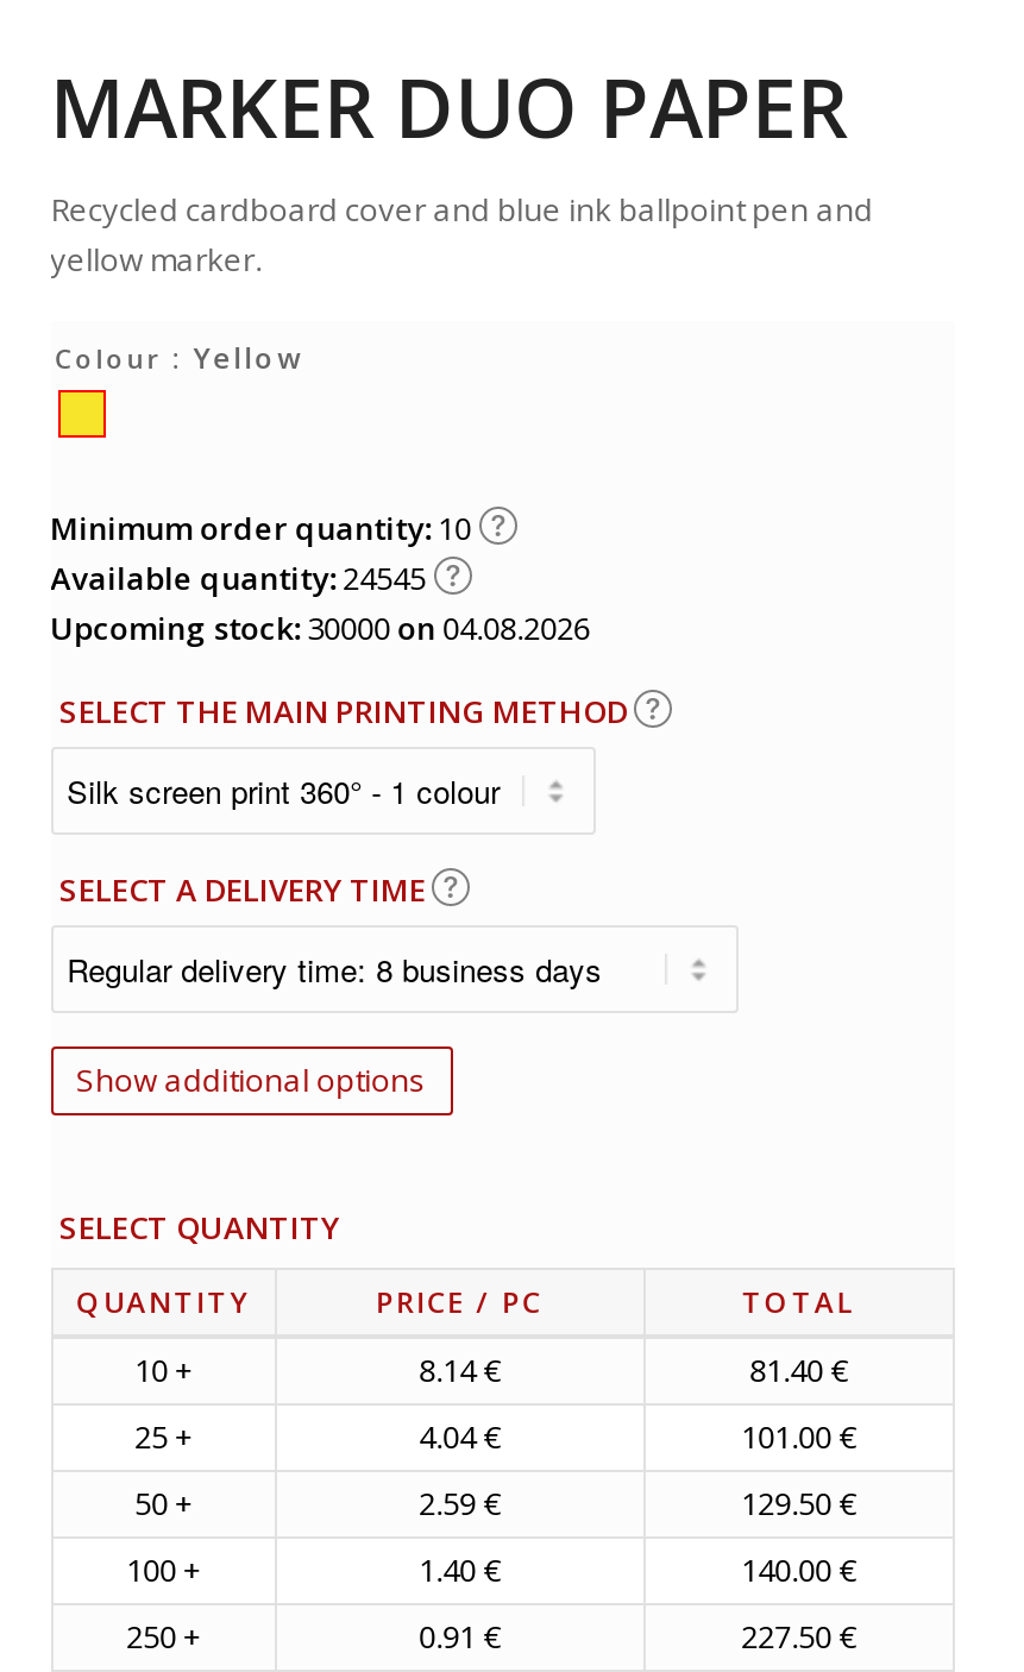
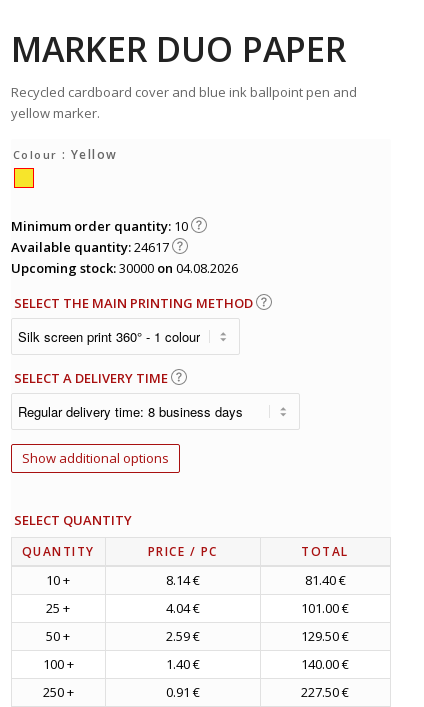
[50,556,426,599] Available quantity: 24545 -> [11,238,169,256] Available quantity: 24617

